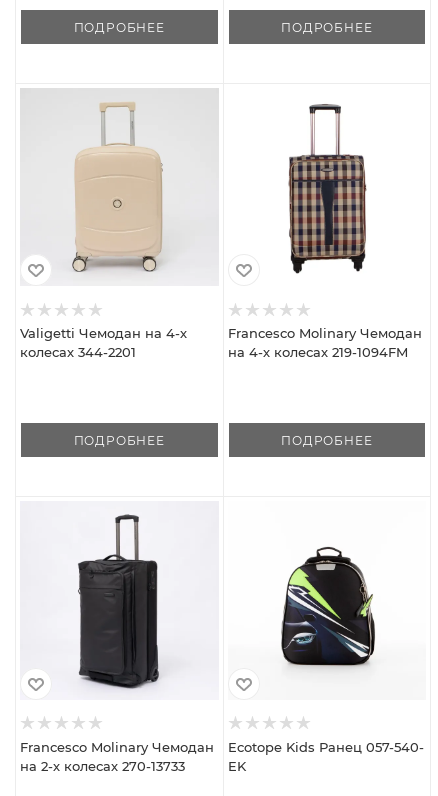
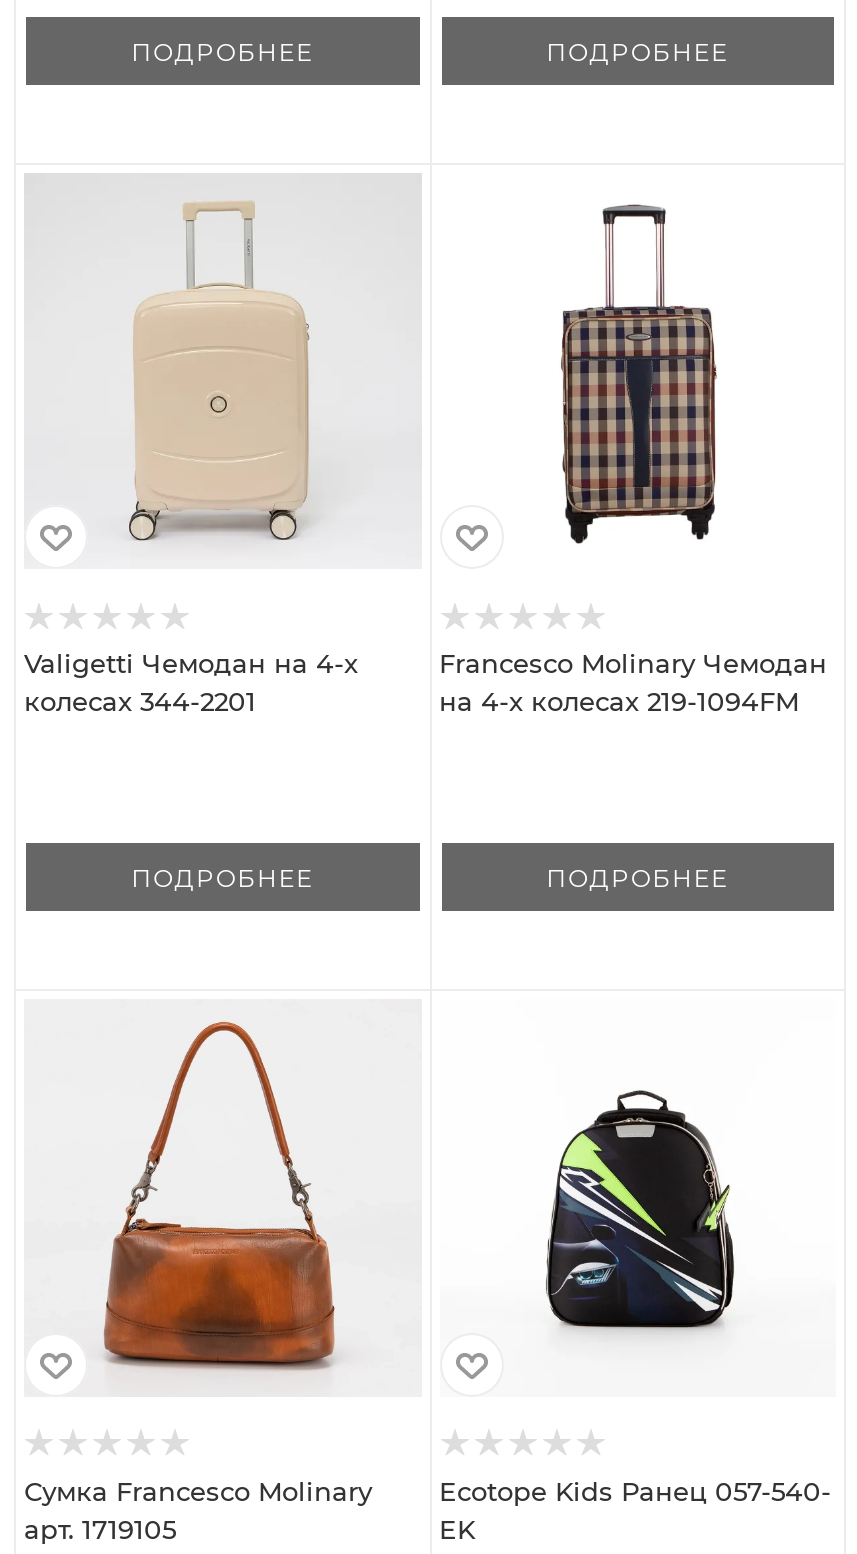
[60,512,176,689] [image] -> [102,1019,338,1373] [image]
[20,739,214,774] Francesco Molinary Чемодан | на 2-х колесах 270-13733 -> [24,1475,372,1545] Сумка Francesco Molinary | арт. 1719105

